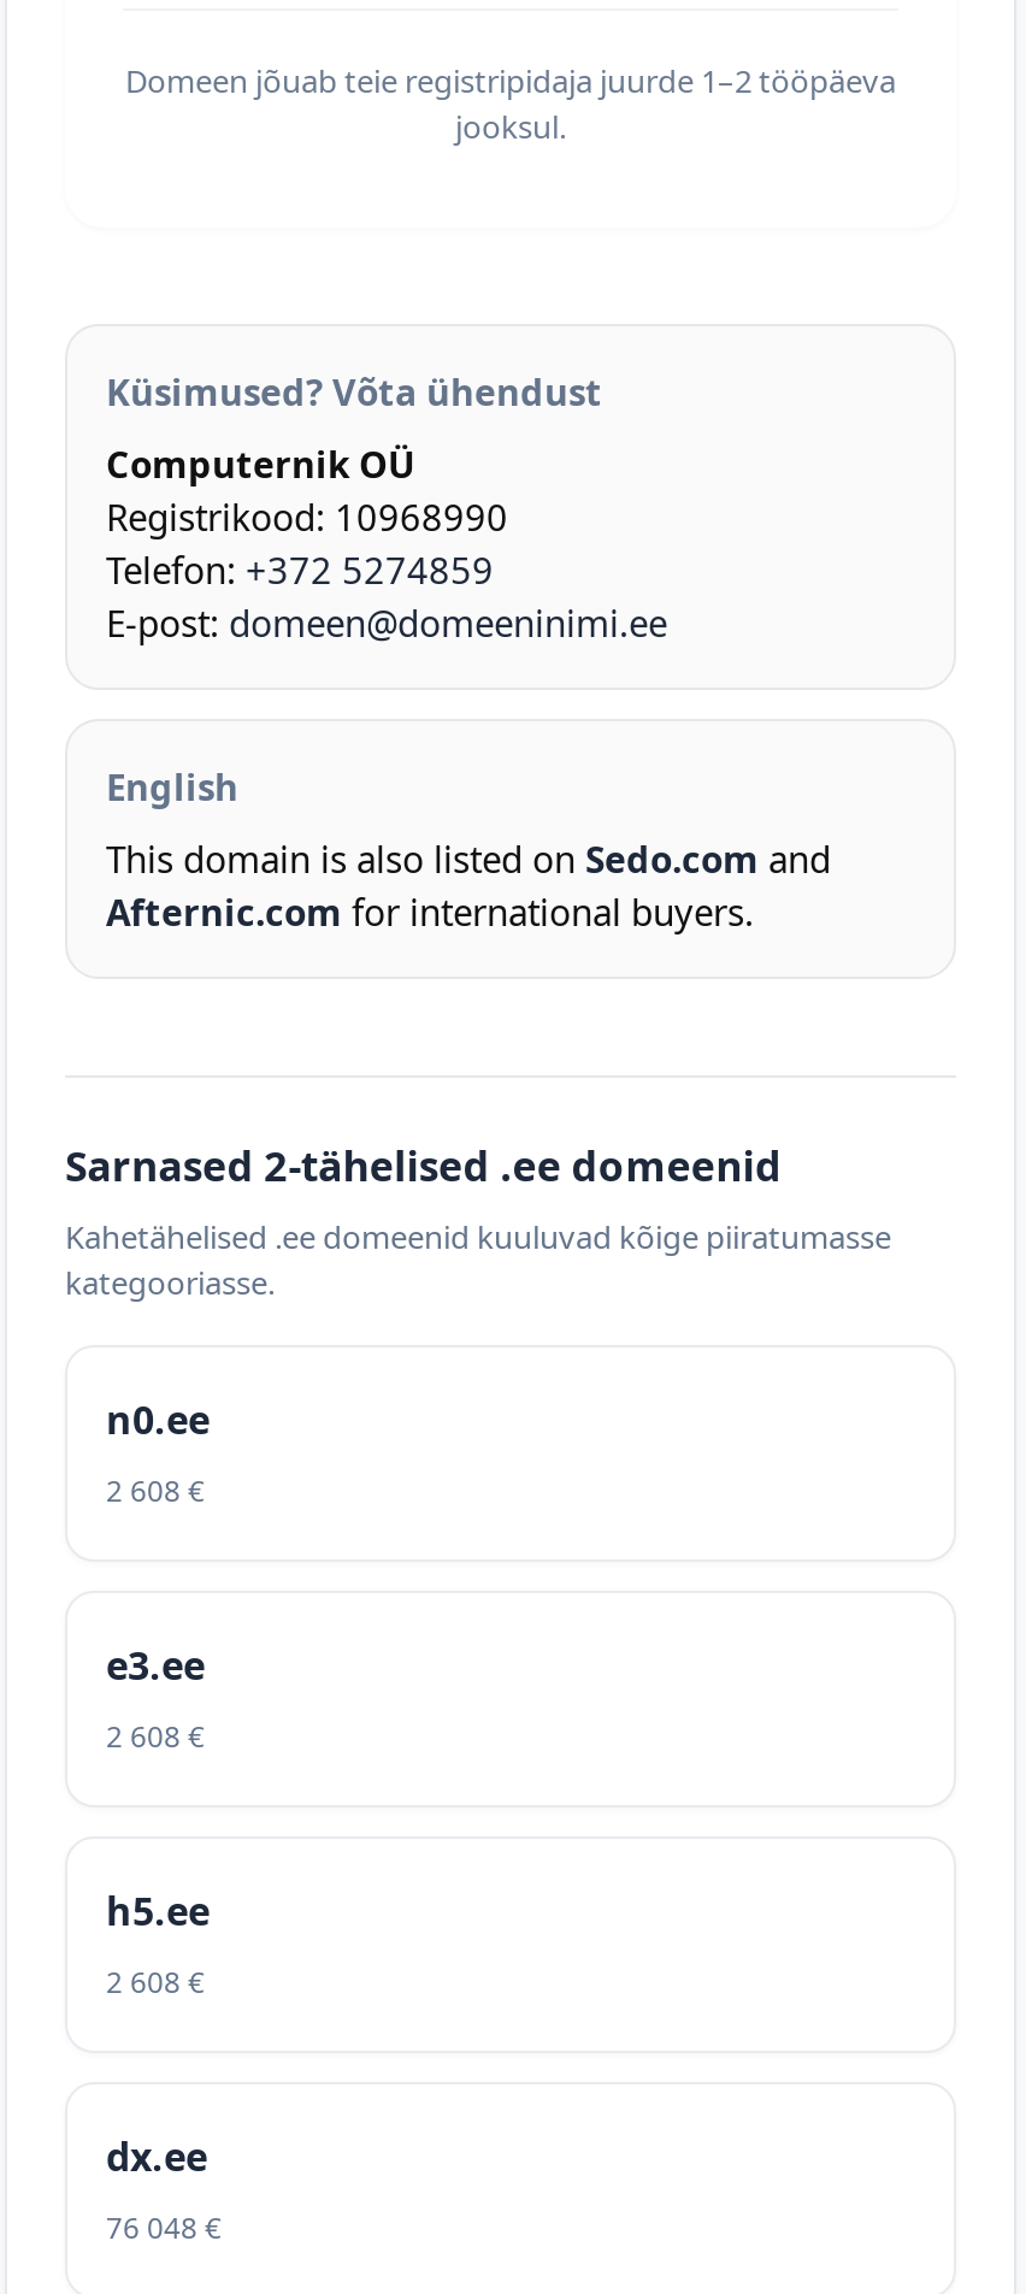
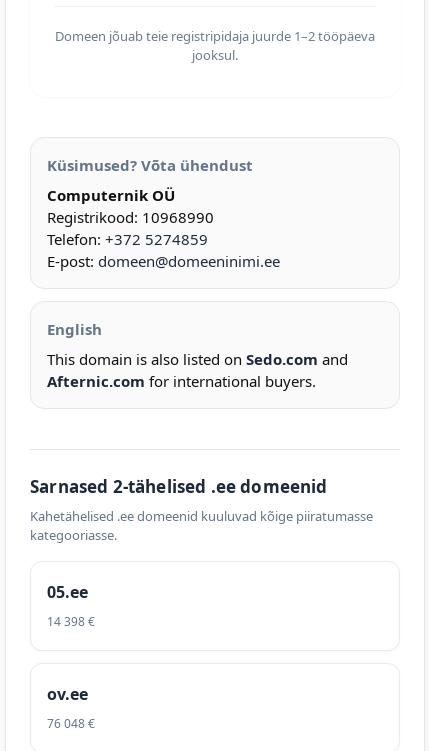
[106,1393,210,2183] n0.ee | 2 608 € | e3.ee | 2 608 € | h5.ee | 2 608 € | dx.ee -> [47,581,95,705] 05.ee | 14 398 € | ov.ee

